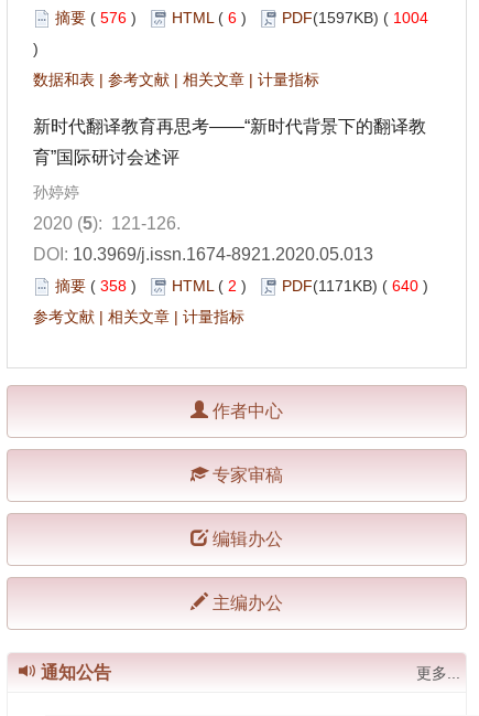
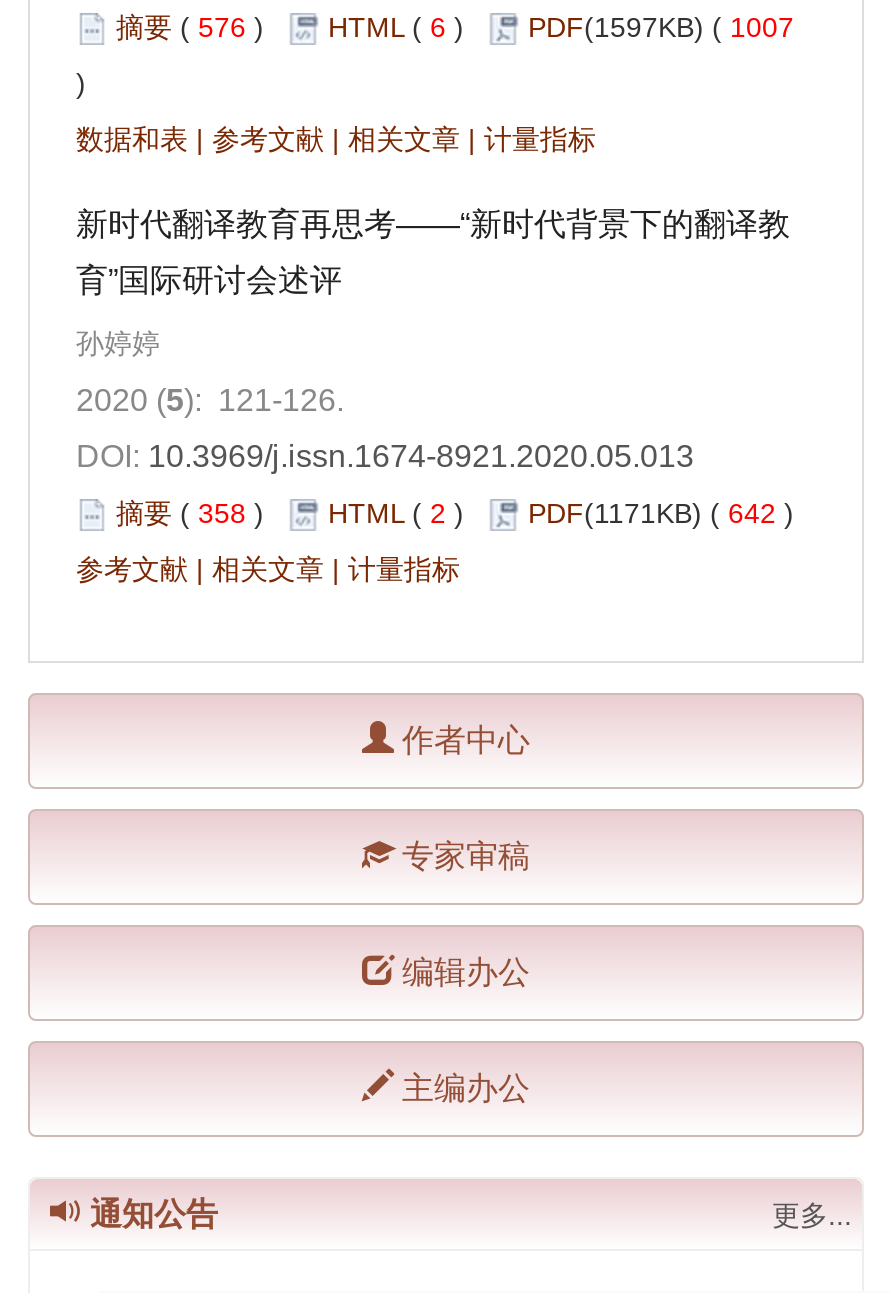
[55,9,428,26] 摘要(576) HTML (6) PDF(1597KB) (1004 -> [116,11,794,43] 摘要(576) HTML (6) PDF(1597KB) (1007
[55,277,437,295] 摘要(358) HTML (2) PDF(1171KB) (640) -> [116,497,810,529] 摘要(358) HTML (2) PDF(1171KB) (642)

